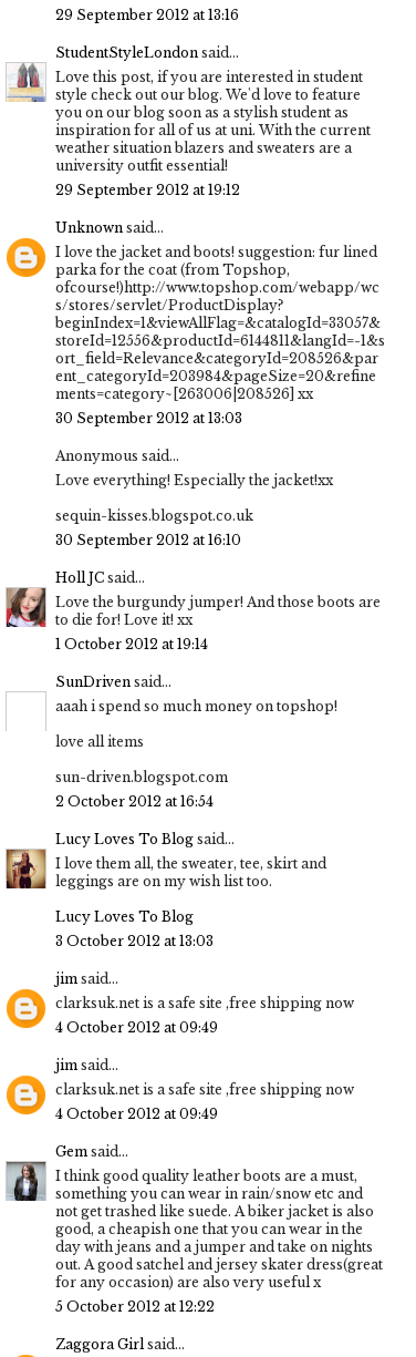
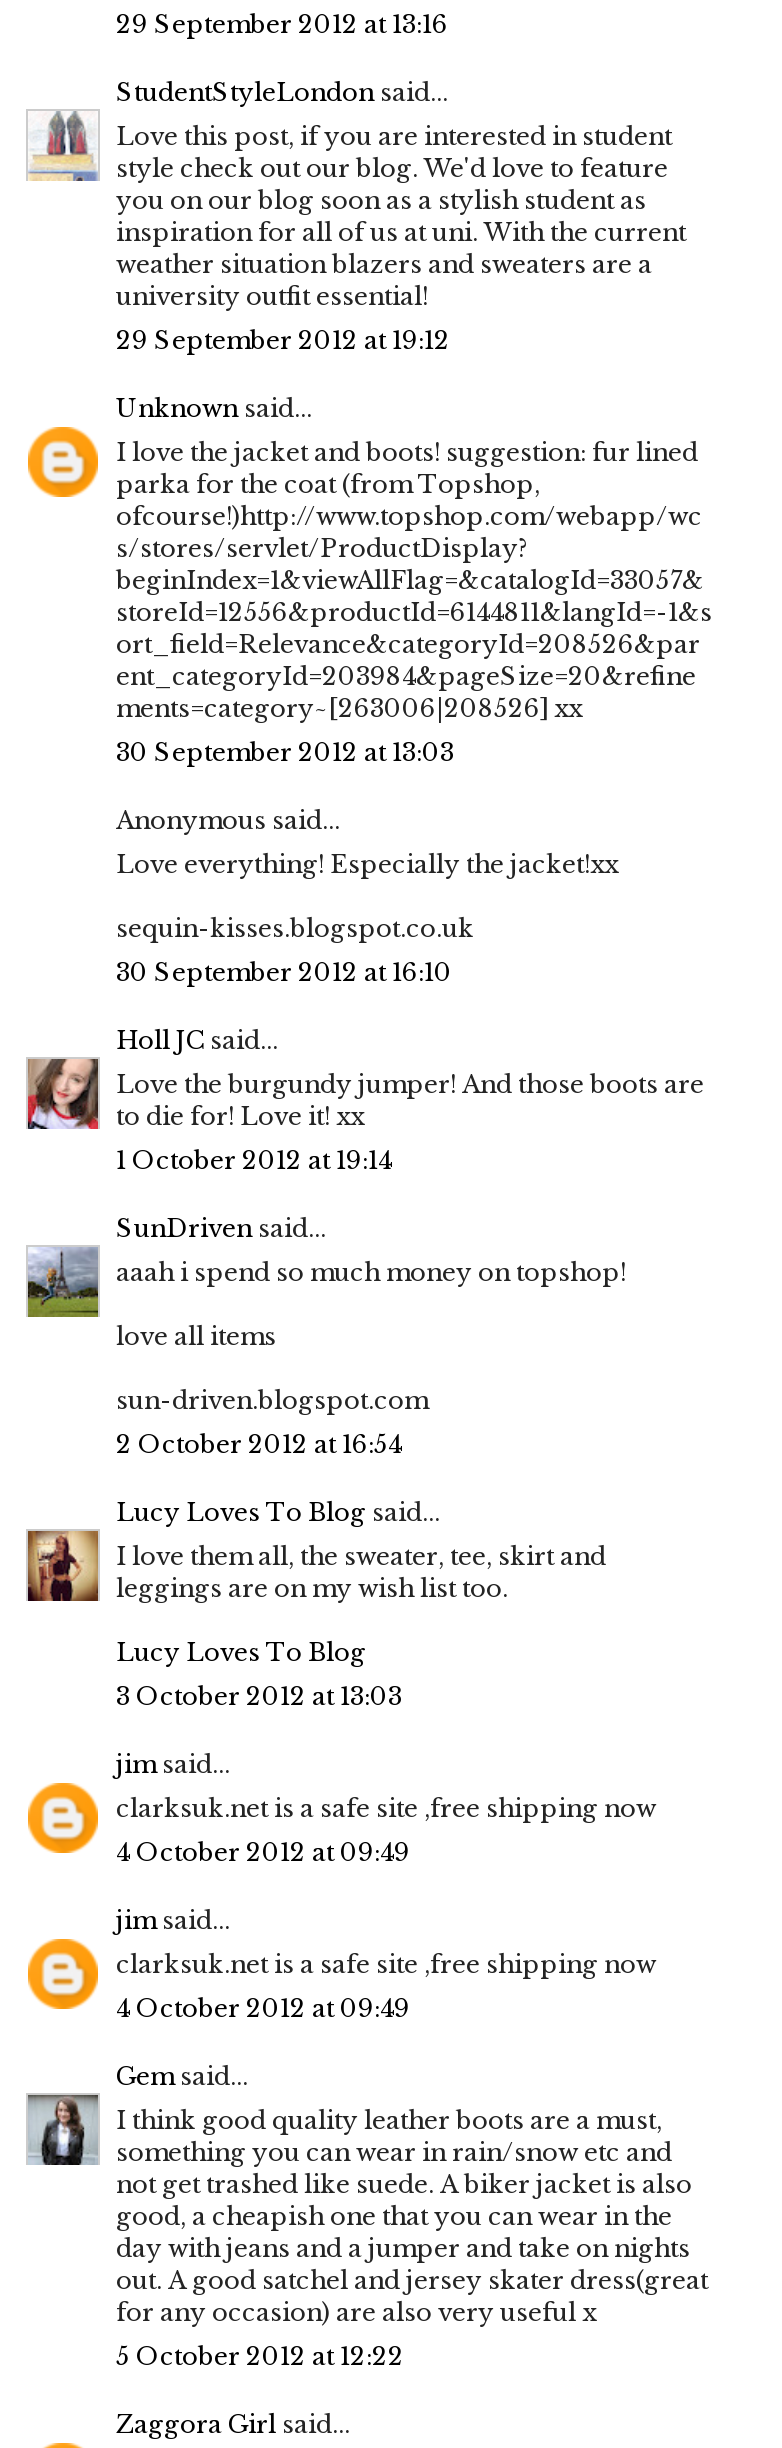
none -> [26,1246,100,1320] [image]

